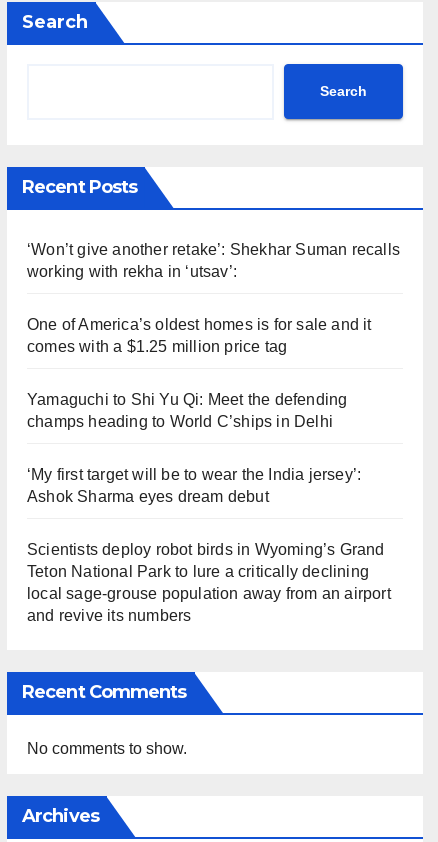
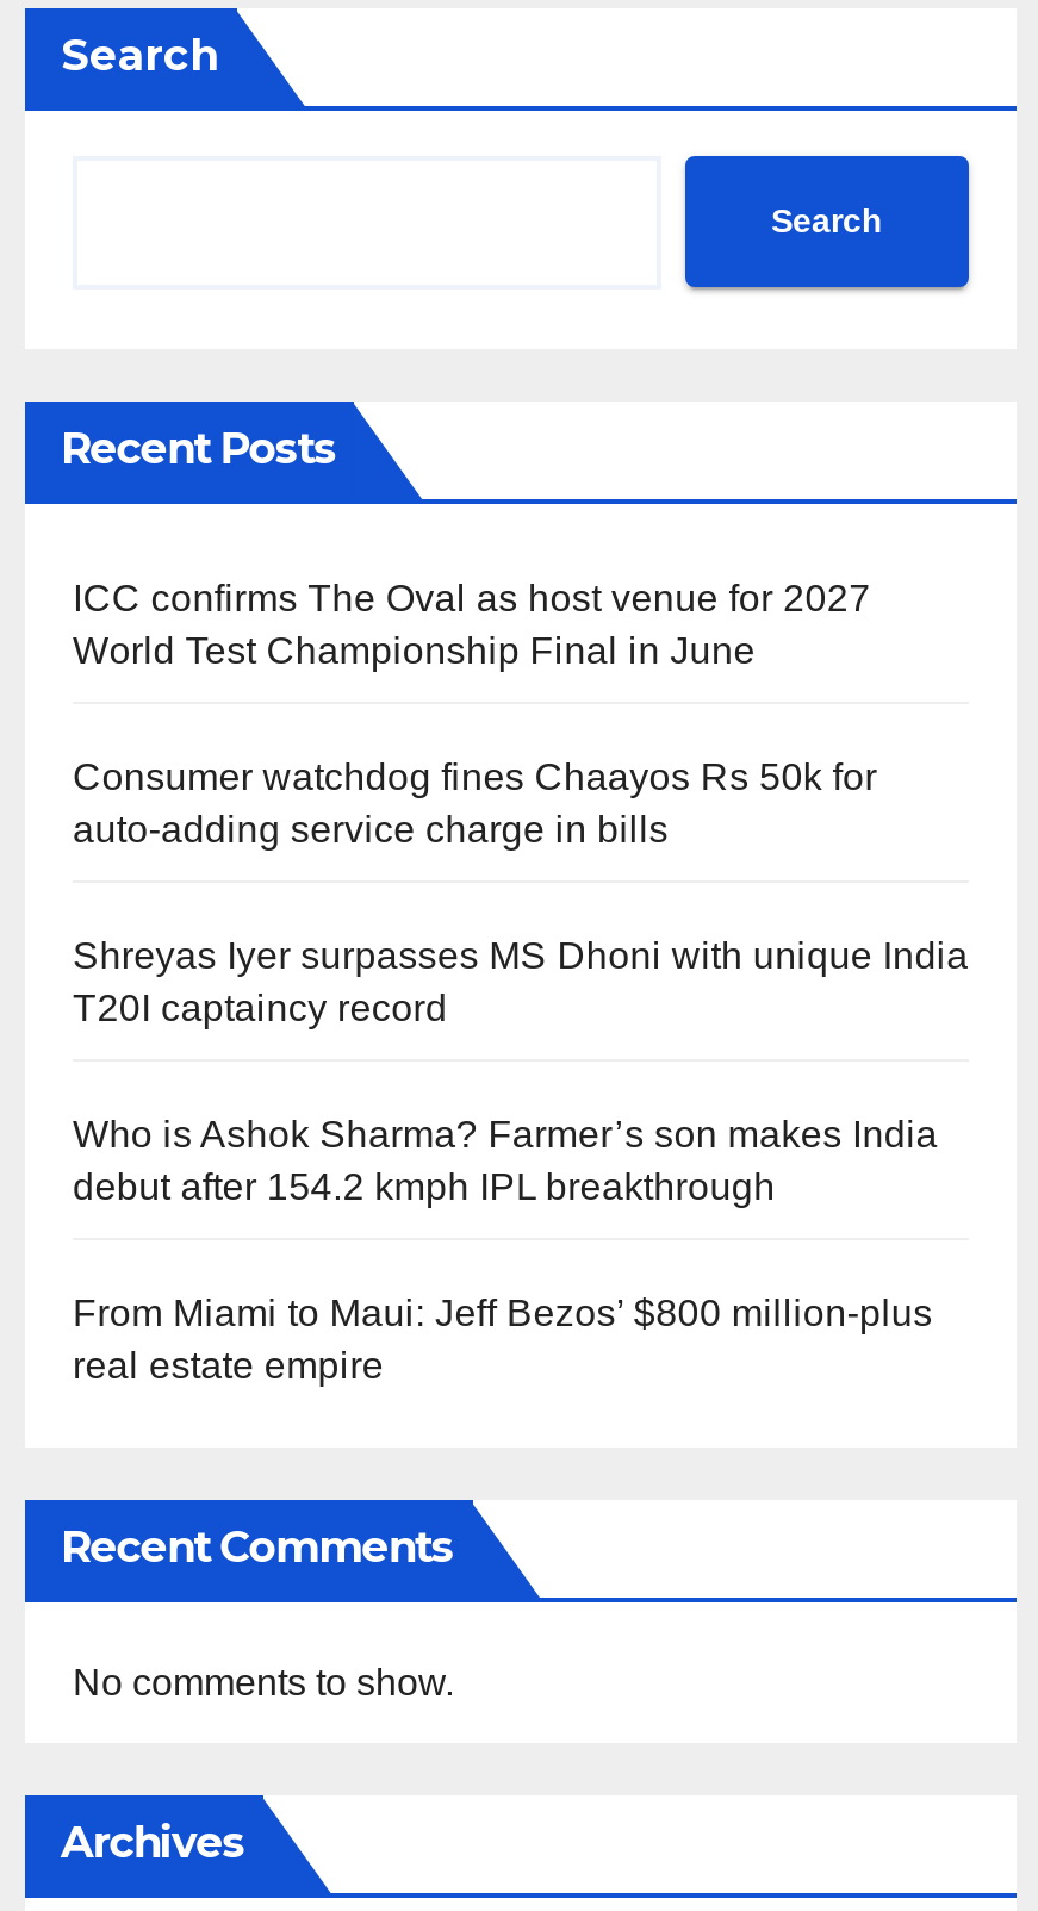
[27,241,400,280] ‘Won’t give another retake’: Shekhar Suman recalls | working with rekha in ‘utsav’: -> [73,578,871,671] ICC confirms The Oval as host venue for 2027 | World Test Championship Final in June
[27,316,372,355] One of America’s oldest homes is for sale and it | comes with a $1.25 million price tag -> [73,756,877,849] Consumer watchdog fines Chaayos Rs 50k for | auto-adding service charge in bills
[27,391,347,430] Yamaguchi to Shi Yu Qi: Meet the defending | champs heading to World C’ships in Delhi -> [73,935,968,1028] Shreyas Iyer surpasses MS Dhoni with unique India | T20I captaincy record
[27,466,361,505] ‘My first target will be to wear the India jersey’: | Ashok Sharma eyes dream debut -> [73,1114,938,1207] Who is Ashok Sharma? Farmer’s son makes India | debut after 154.2 kmph IPL breakthrough
[27,541,391,624] Scientists deploy robot birds in Wyoming’s Grand | Teton National Park to lure a critically declining | local sage-grouse population away from an airport | and revive its numbers -> [73,1292,933,1385] From Miami to Maui: Jeff Bezos’ $800 million-plus | real estate empire

